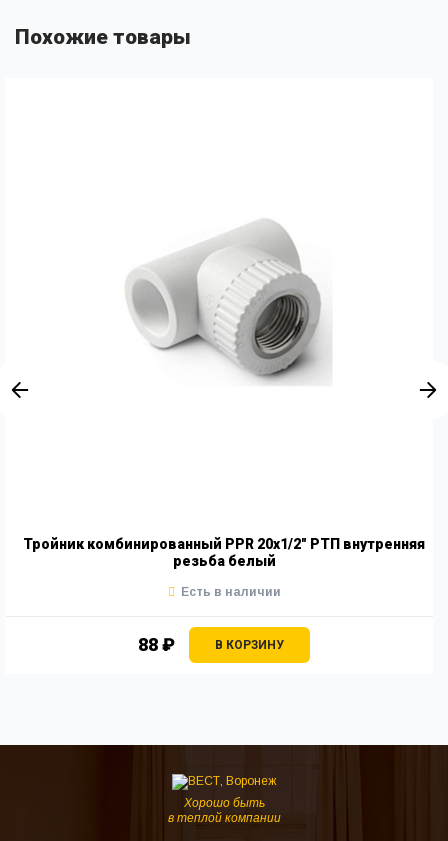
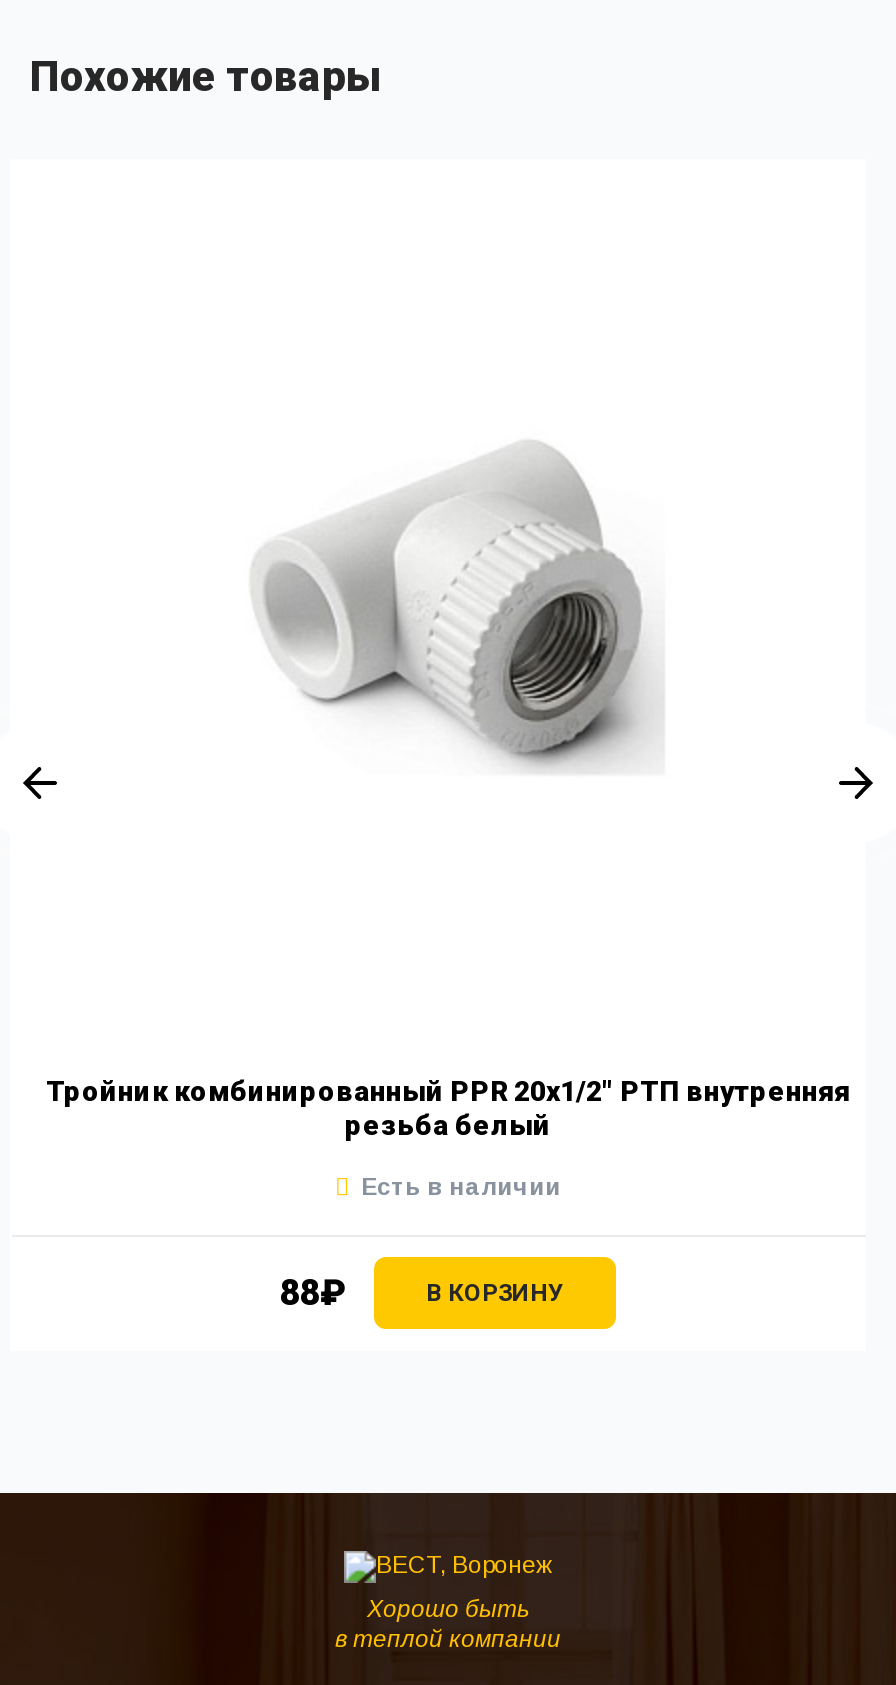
[138,634,175,655] 88 ₽ -> [280,1271,346,1313] 88₽

